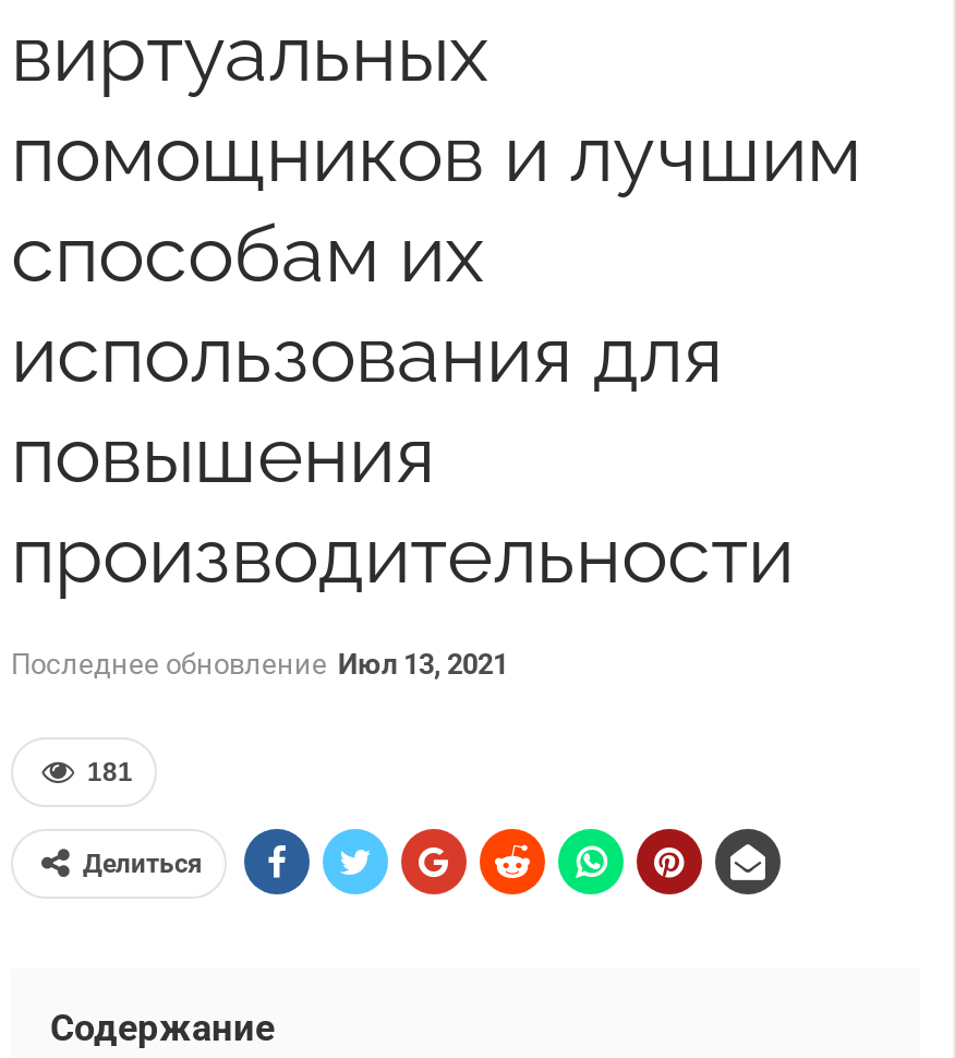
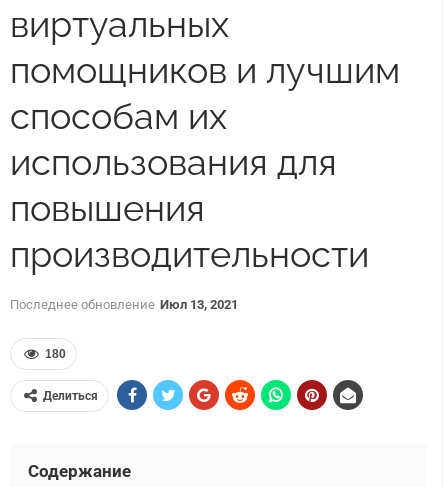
[87,756,133,787] 181 -> [45,347,66,361] 180

